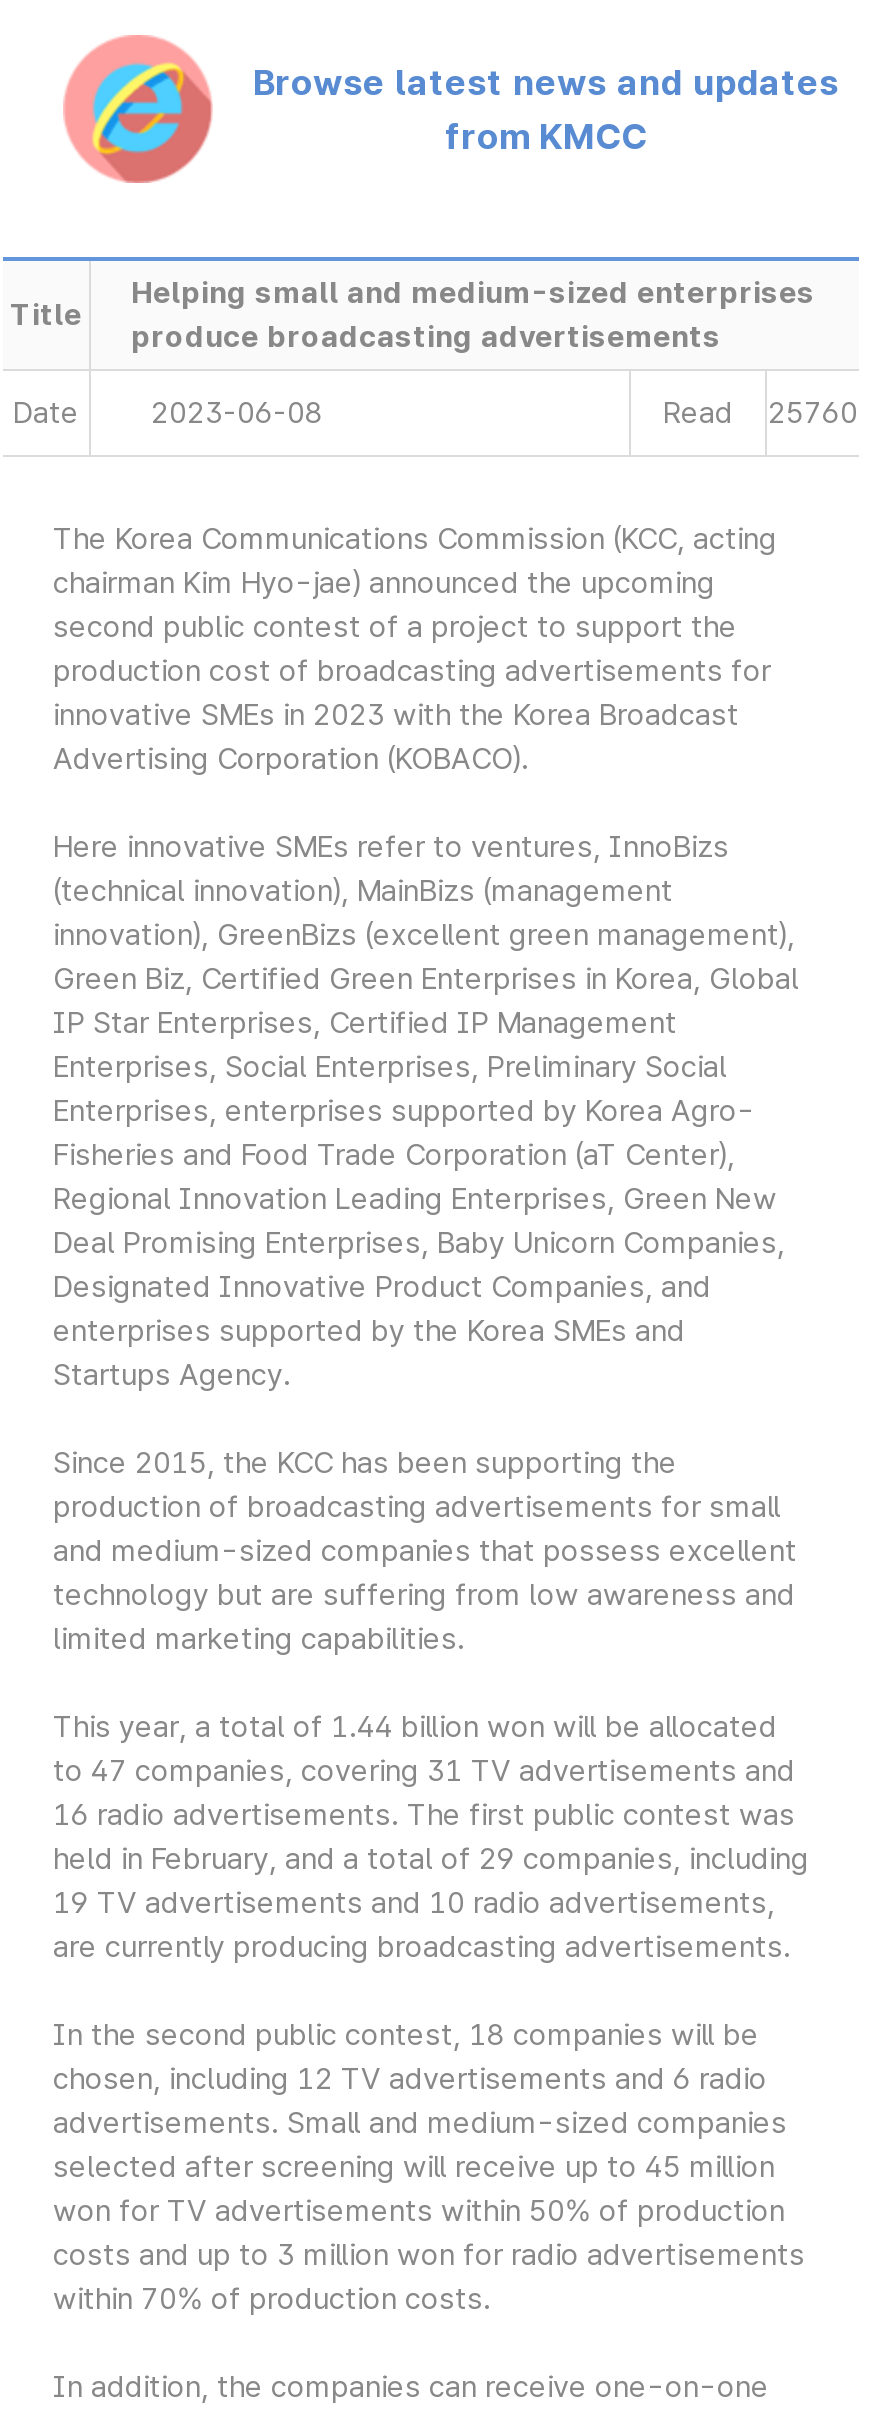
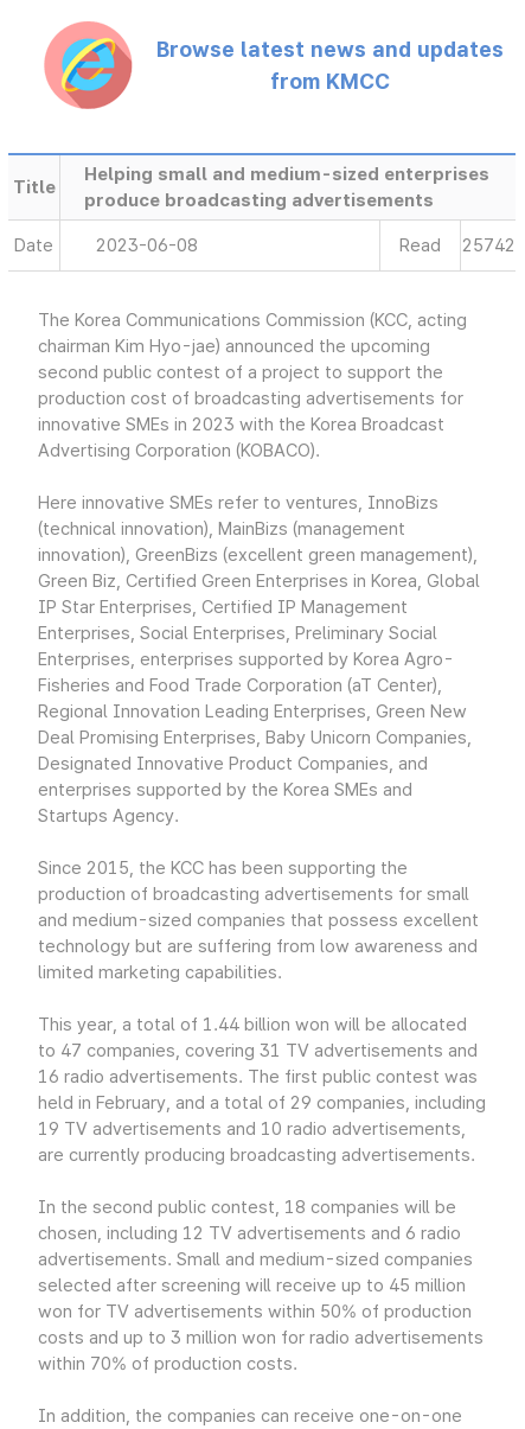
[663,395,858,431] Read 25760 -> [399,235,515,256] Read 25742

